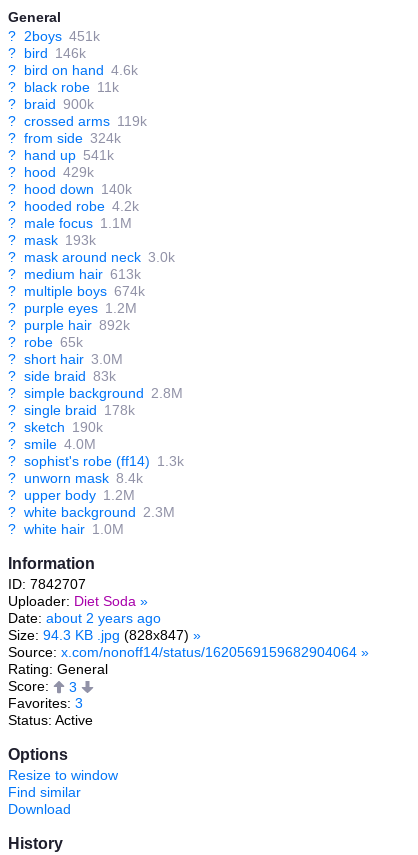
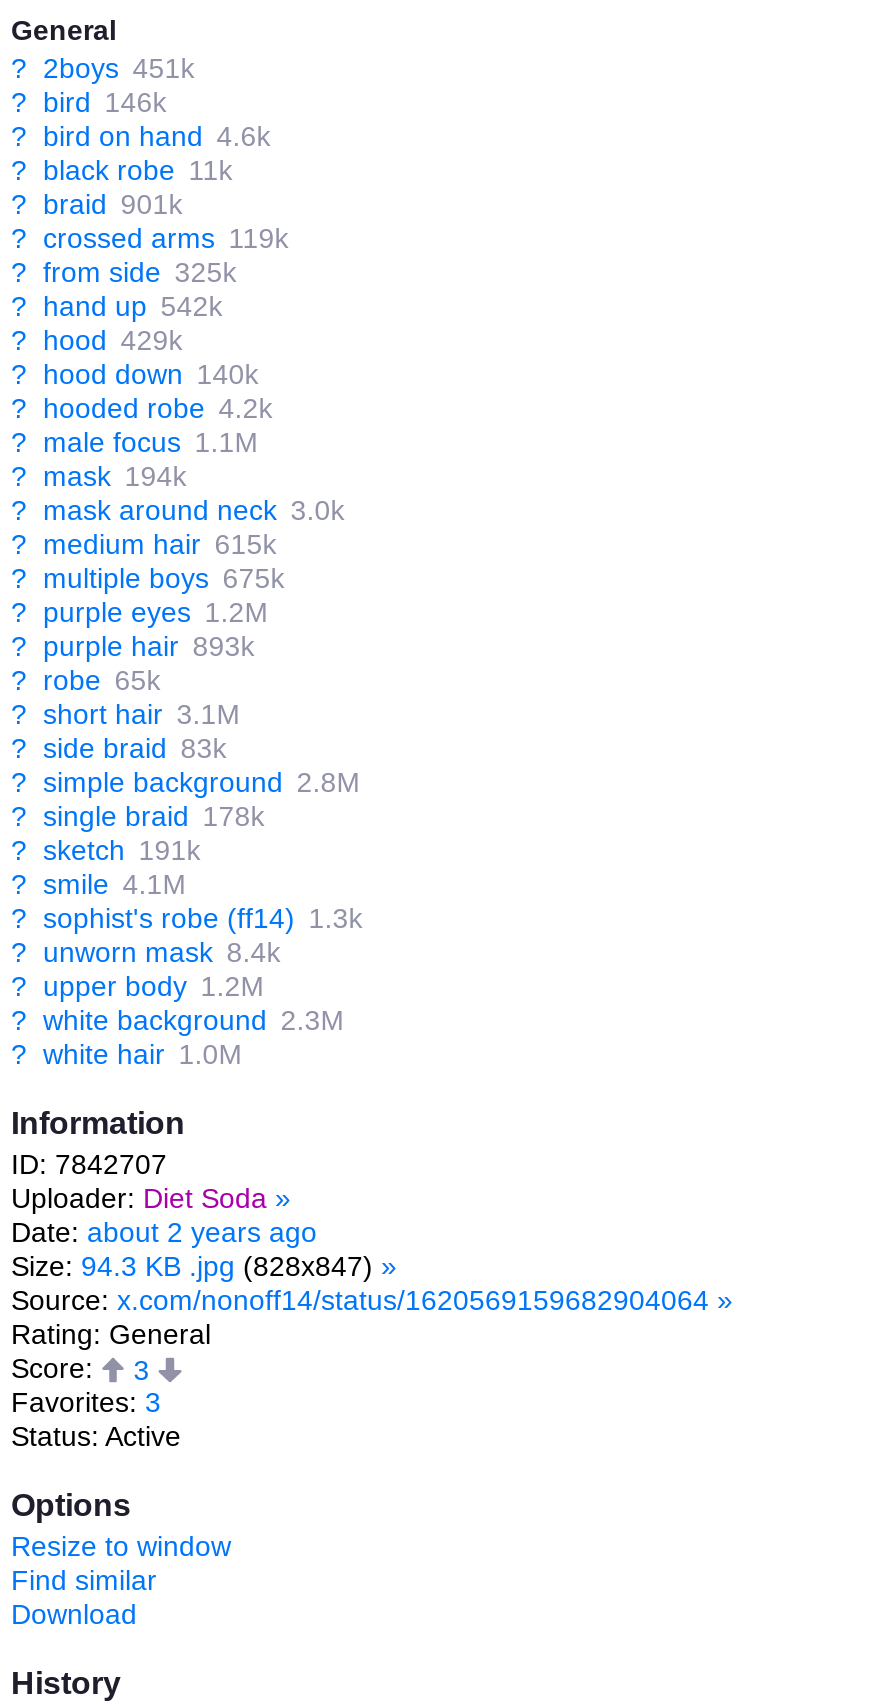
[8,96,94,112] ? braid 900k -> [11,188,183,220] ? braid 901k
[8,130,121,146] ? from side 324k -> [11,256,237,288] ? from side 325k
[8,147,114,163] ? hand up 541k -> [11,290,223,322] ? hand up 542k
[8,232,96,248] ? mask 193k -> [11,460,187,492] ? mask 194k
[8,266,141,282] ? medium hair 613k -> [11,528,277,560] ? medium hair 615k
[8,283,145,299] ? multiple boys 674k -> [11,562,285,594] ? multiple boys 675k
[8,317,130,333] ? purple hair 892k -> [11,630,255,662] ? purple hair 893k
[8,351,123,367] ? short hair 3.0M -> [11,698,241,730] ? short hair 3.1M
[8,419,103,435] ? sketch 190k -> [11,834,201,866] ? sketch 191k
[8,436,96,452] ? smile 4.0M -> [11,868,187,900] ? smile 4.1M

